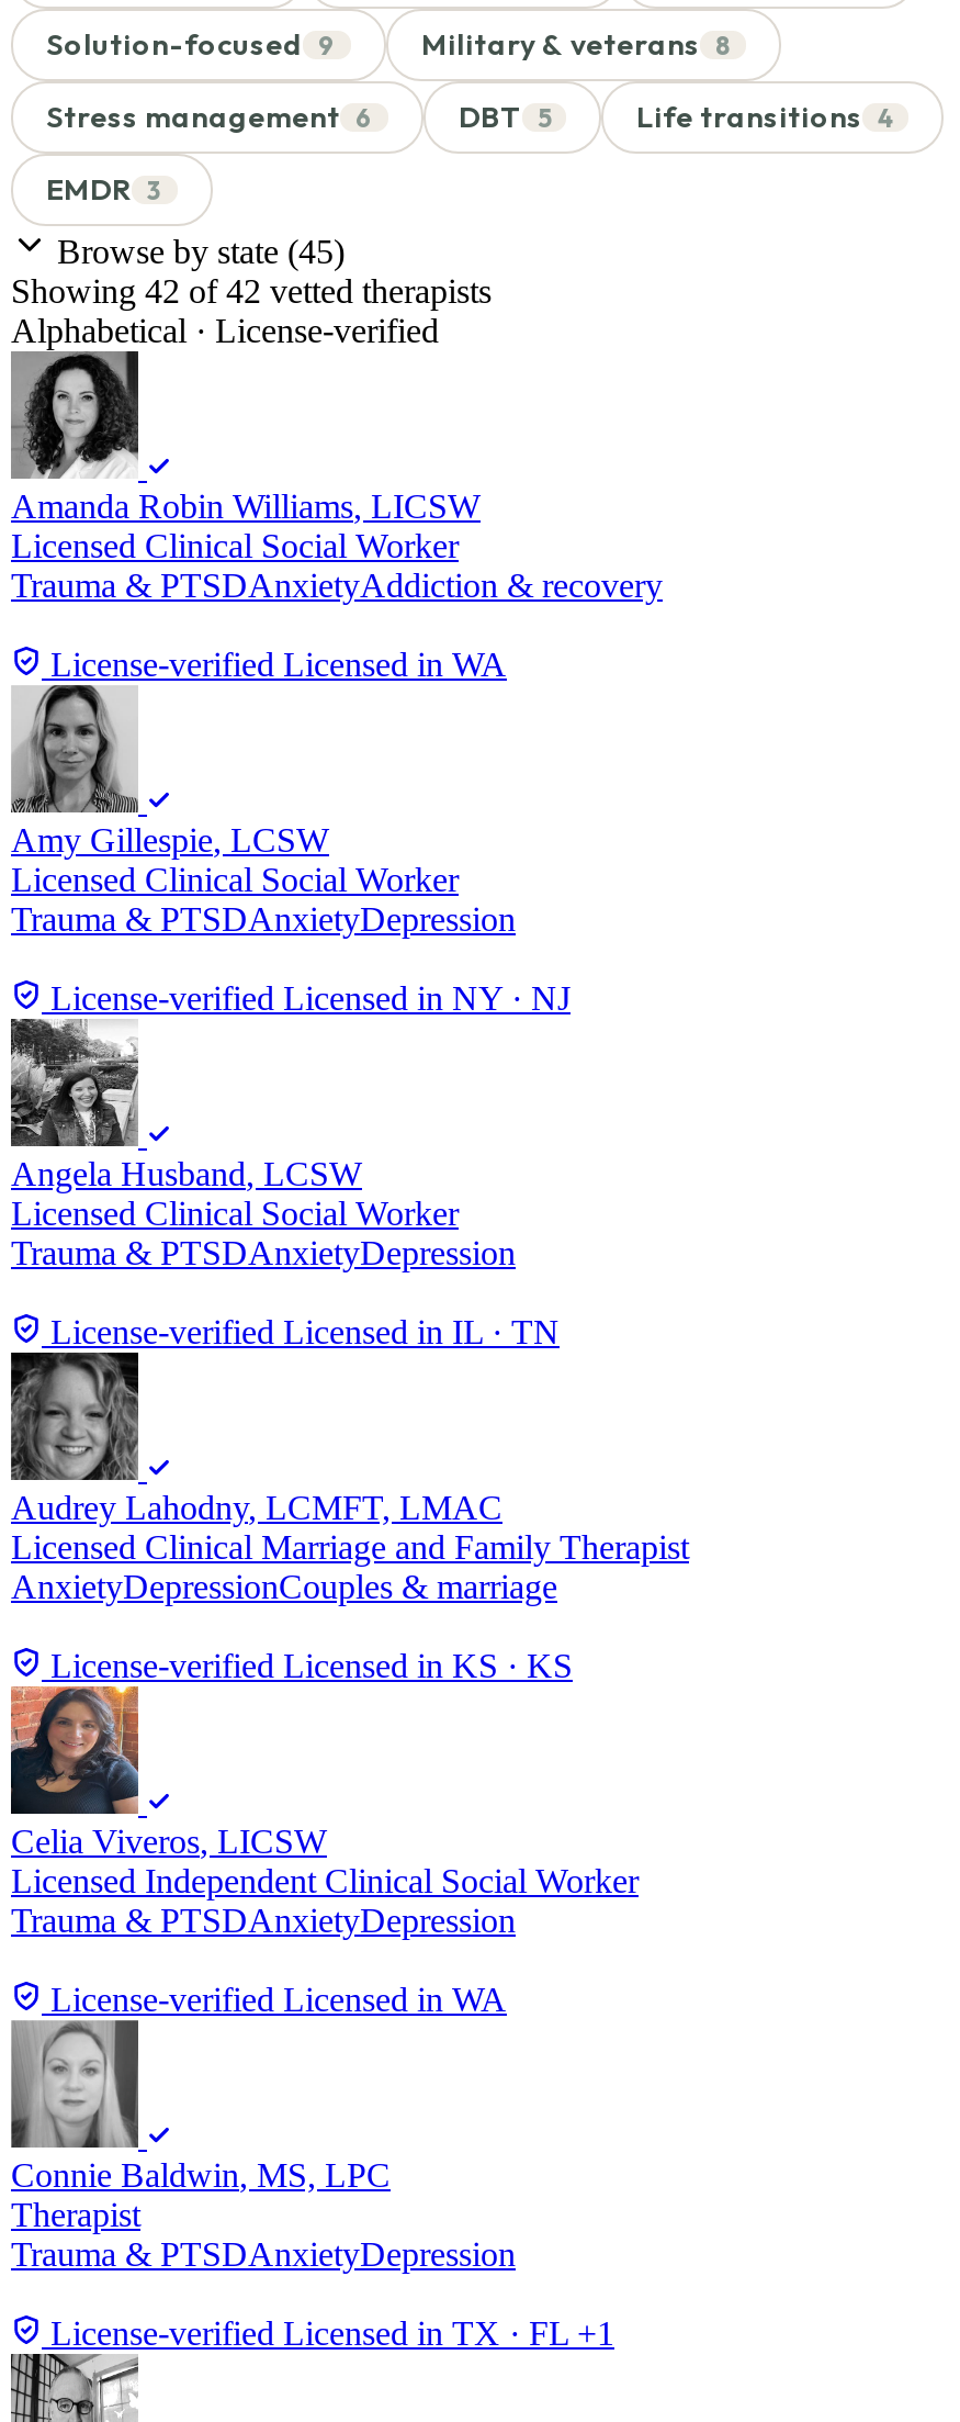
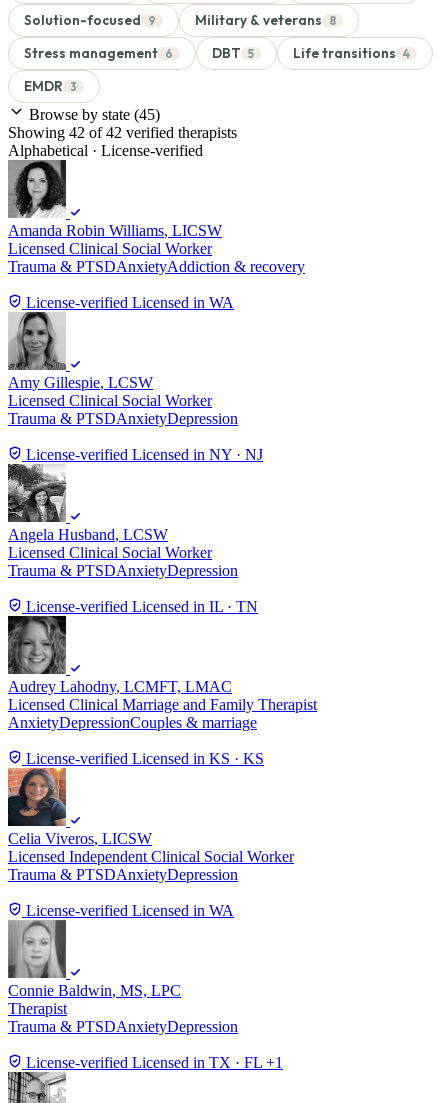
[11,273,492,310] Showing 42 of 42 vetted therapists -> [8,124,237,141] Showing 42 of 42 verified therapists

